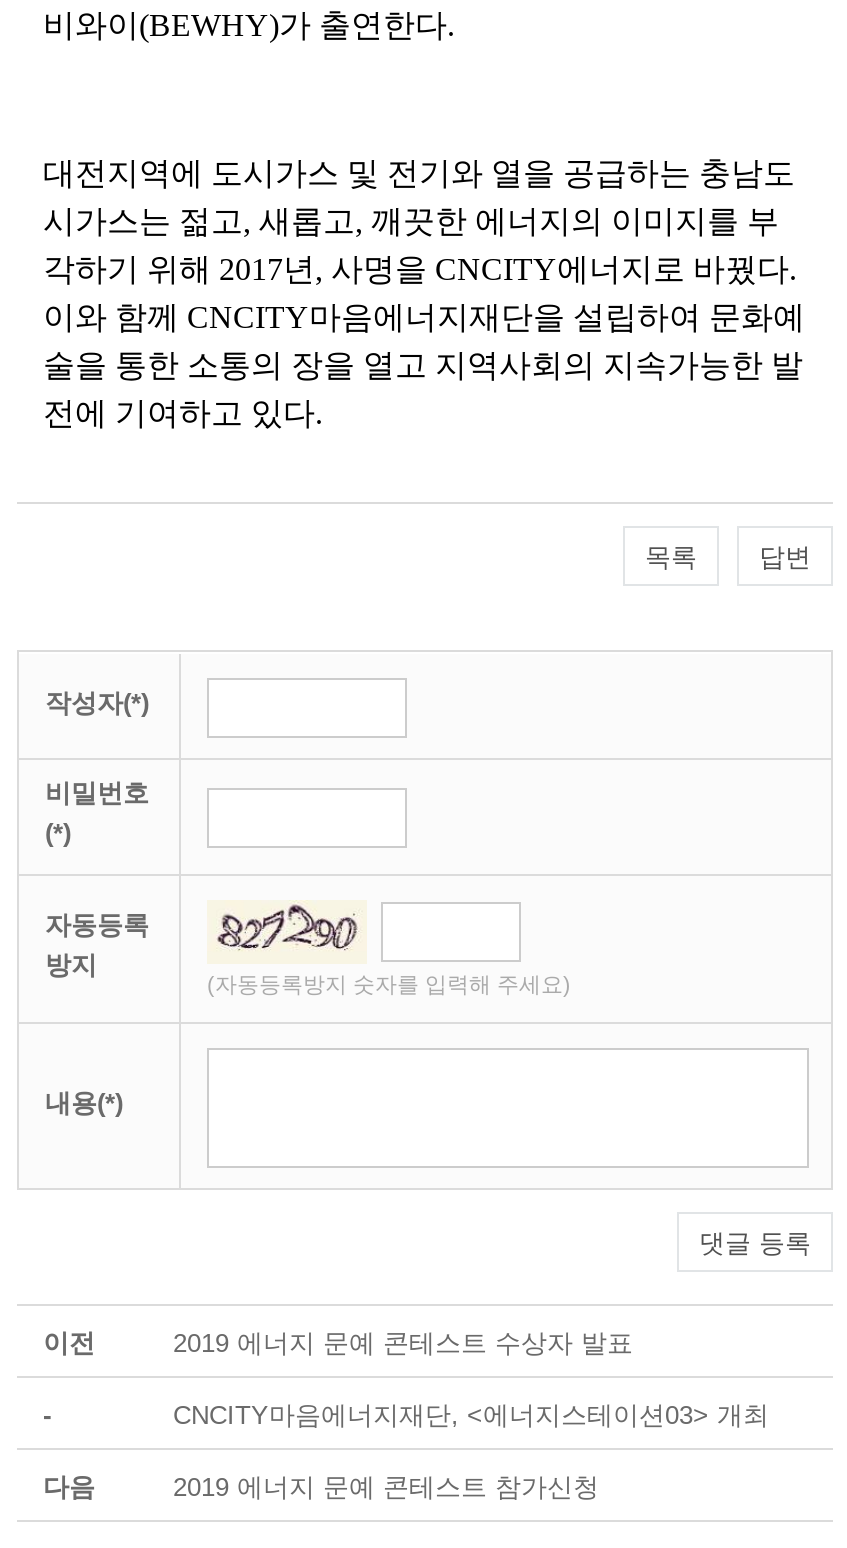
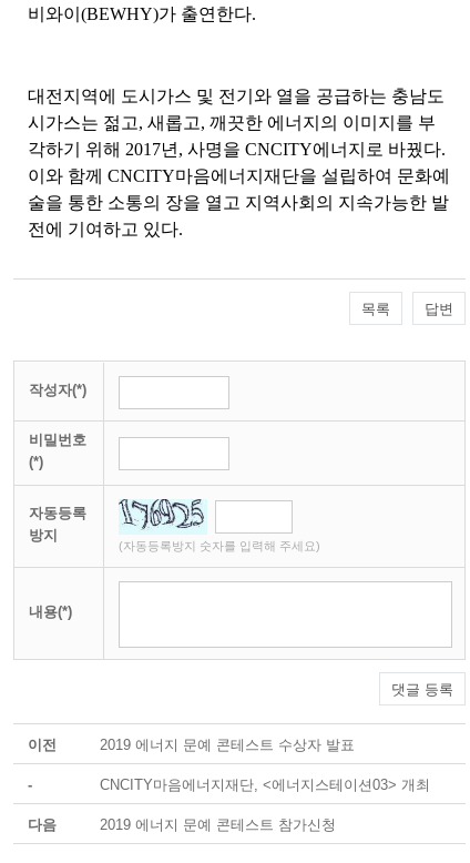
[207,900,367,964] [image] -> [117,498,207,535] [image]

